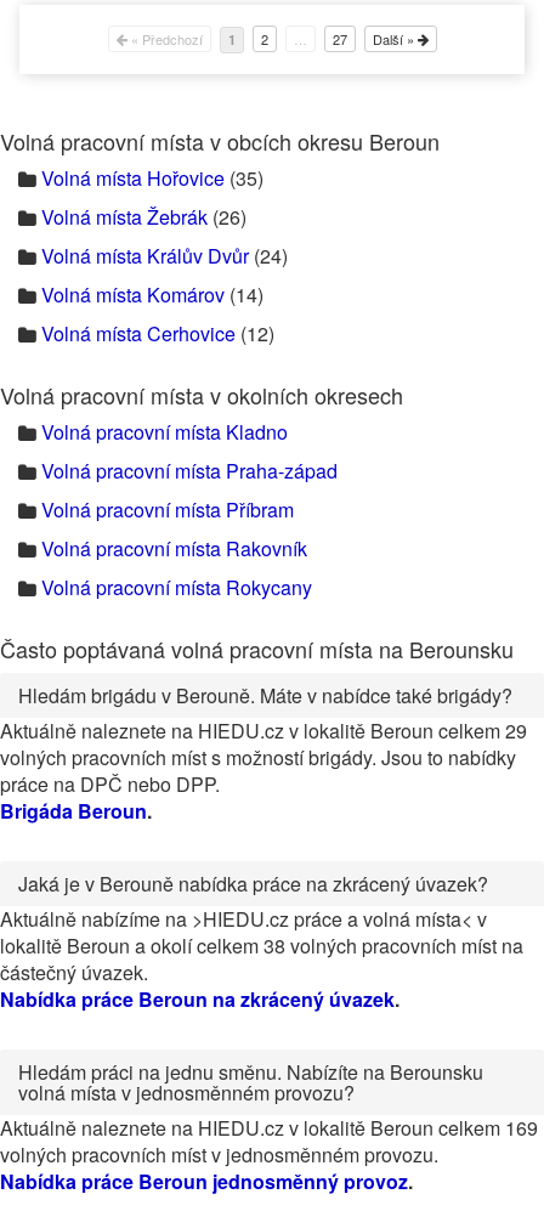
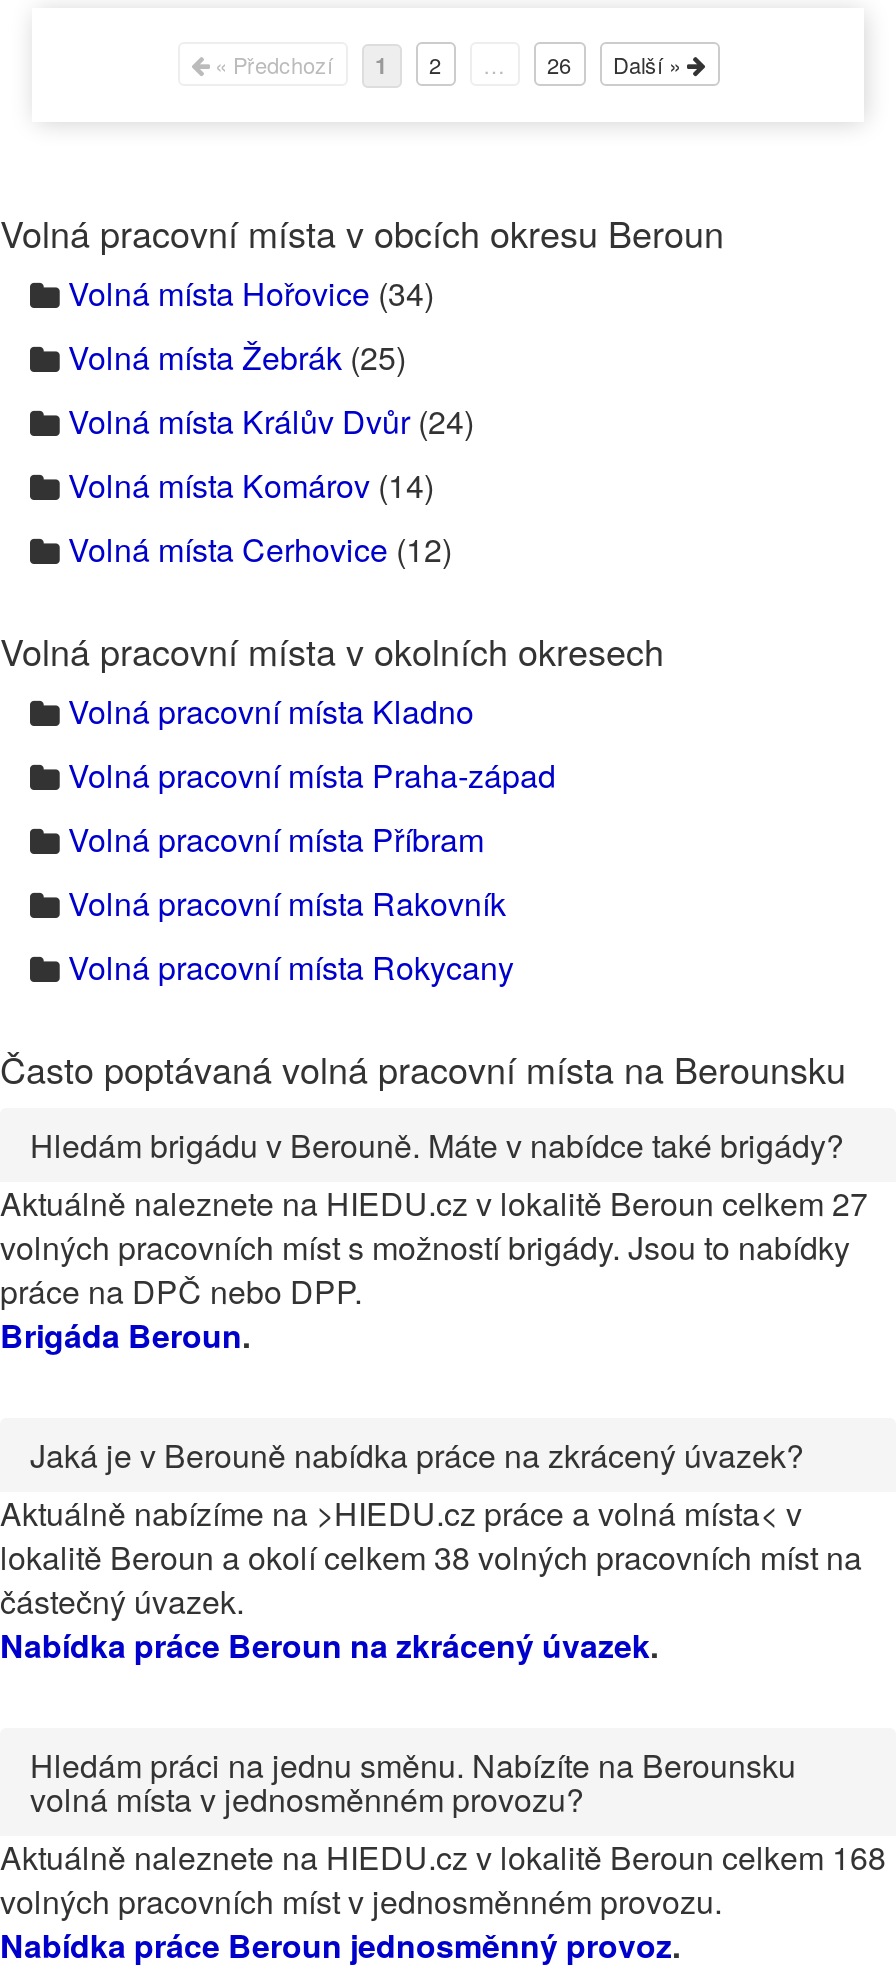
[332,29,347,49] 27 -> [547,48,571,80] 26
[41,164,263,192] Volná místa Hořovice (35) -> [68,270,434,316] Volná místa Hořovice (34)
[41,203,246,231] Volná místa Žebrák (26) -> [68,334,406,380] Volná místa Žebrák (25)
[0,717,527,745] Aktuálně naleznete na HIEDU.cz v lokalitě Beroun celkem 29 -> [0,1180,868,1226] Aktuálně naleznete na HIEDU.cz v lokalitě Beroun celkem 27
[0,1114,538,1142] Aktuálně naleznete na HIEDU.cz v lokalitě Beroun celkem 169 -> [0,1834,886,1880] Aktuálně naleznete na HIEDU.cz v lokalitě Beroun celkem 168

